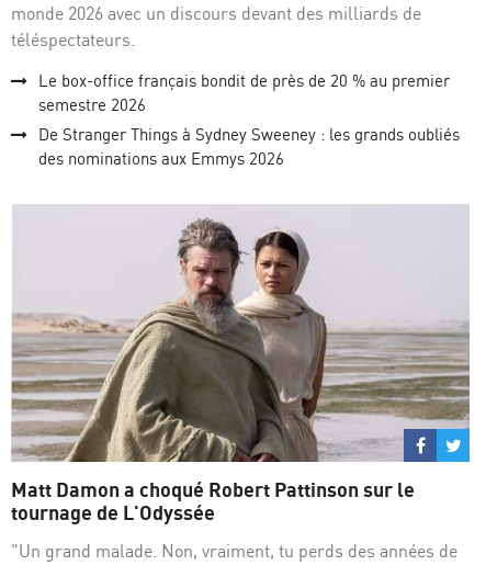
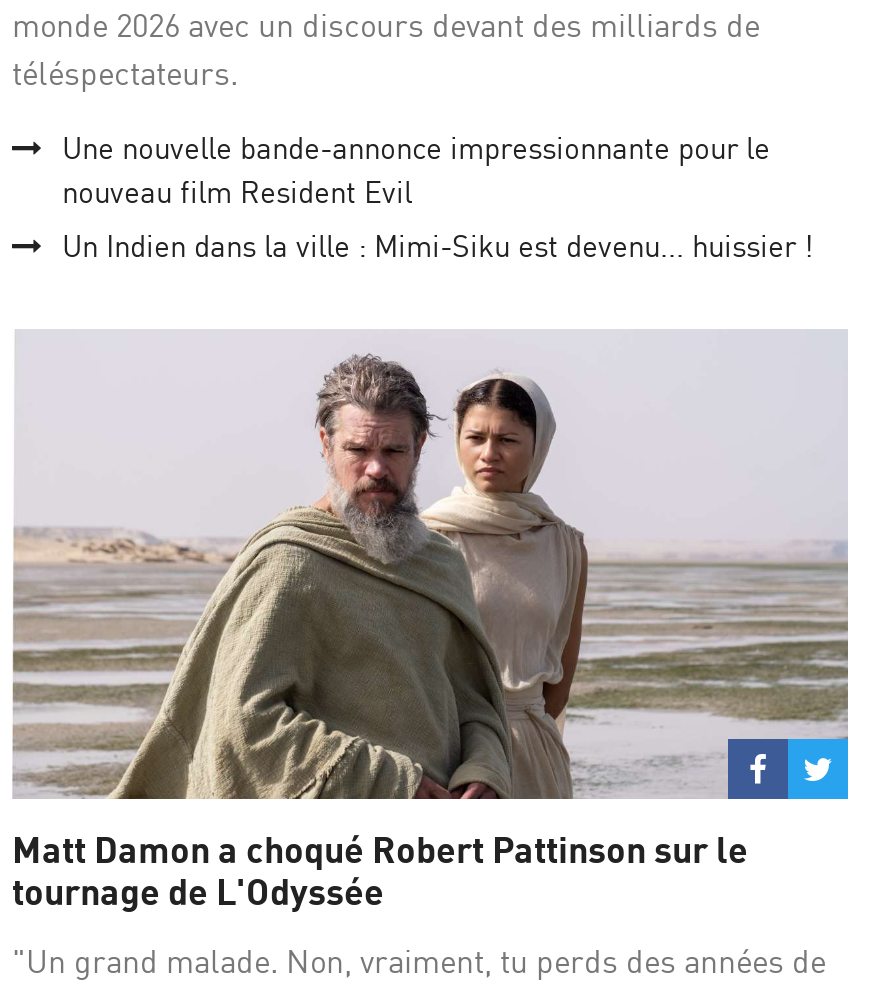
[38,70,460,169] Le box-office français bondit de près de 20 % au premier | semestre 2026 | De Stranger Things à Sydney Sweeney : les grands oubliés | des nominations aux Emmys 2026 -> [62,128,814,264] Une nouvelle bande-annonce impressionnante pour le | nouveau film Resident Evil | Un Indien dans la ville : Mimi-Siku est devenu... huissier !

